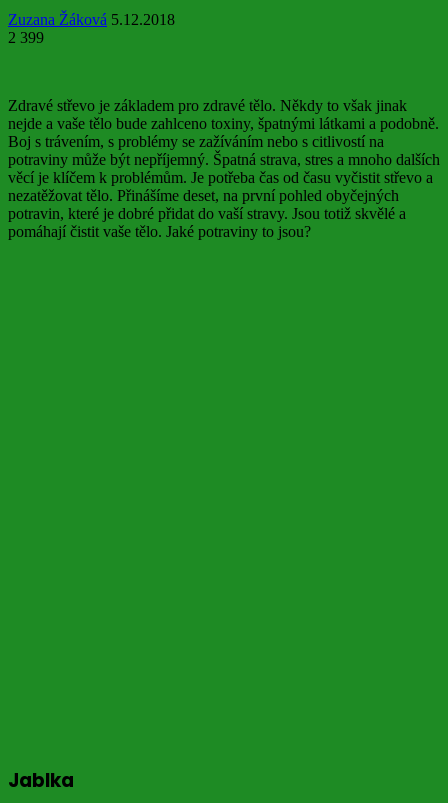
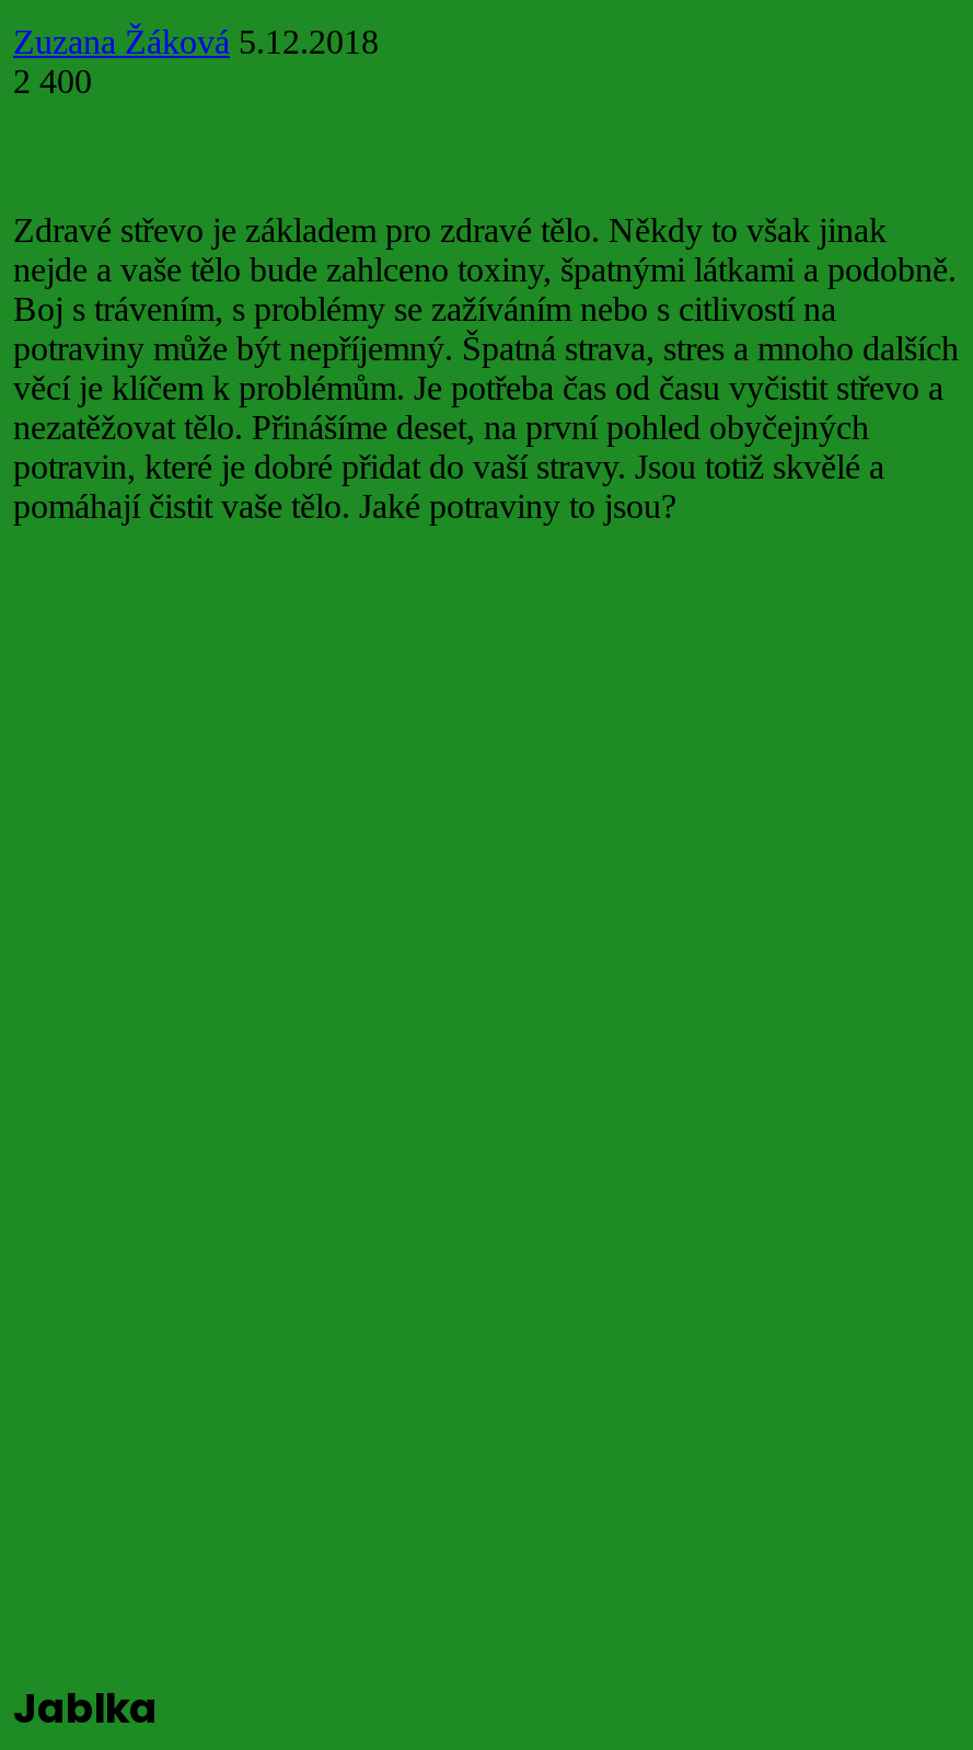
[8,29,44,46] 2 399 -> [13,62,92,99] 2 400

